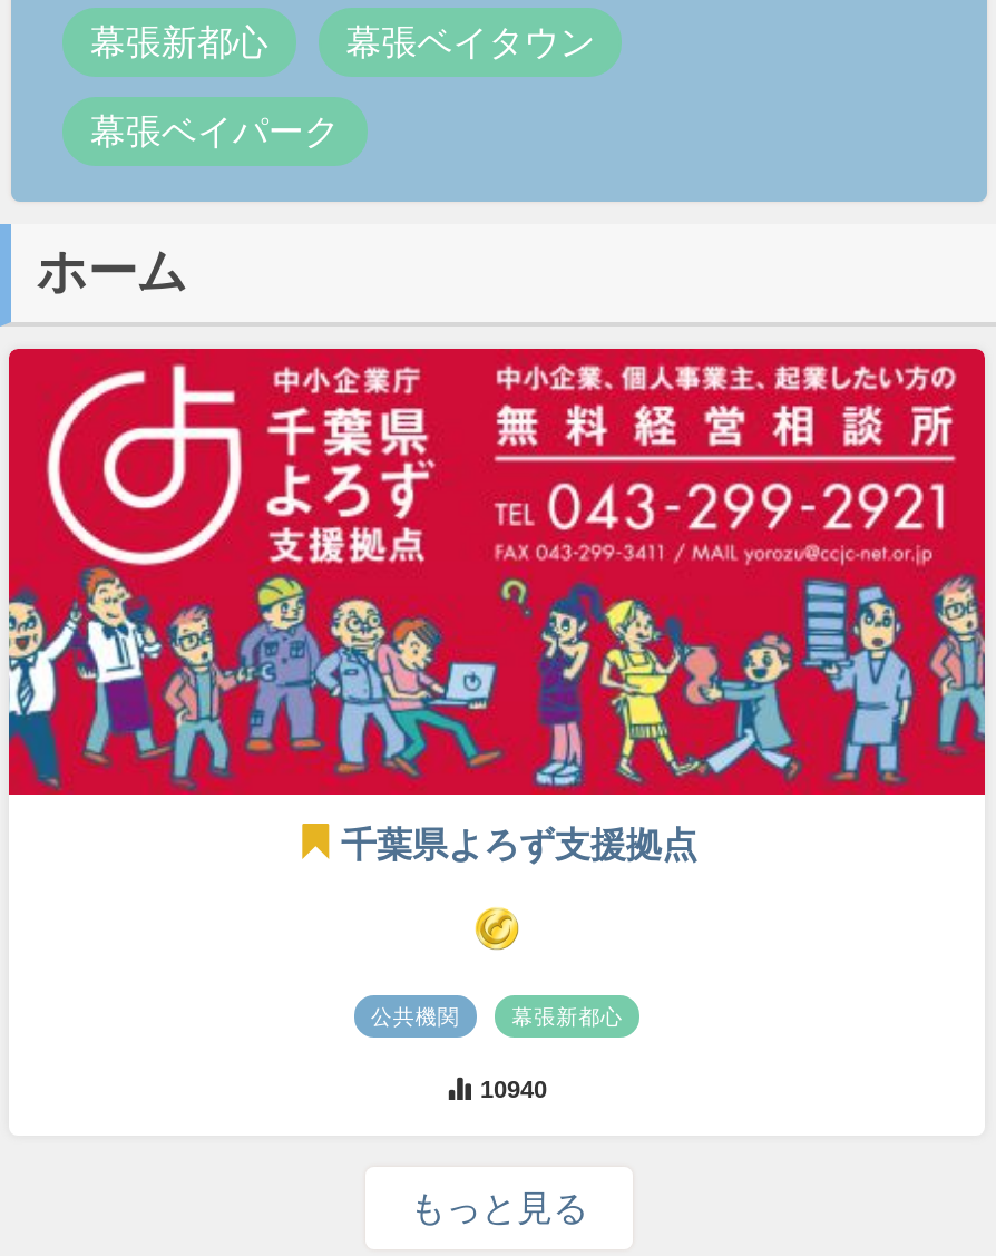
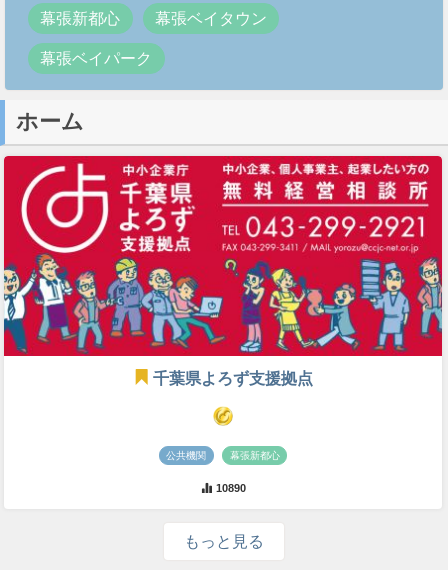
[480,1075,547,1102] 10940 -> [215,482,245,494] 10890

